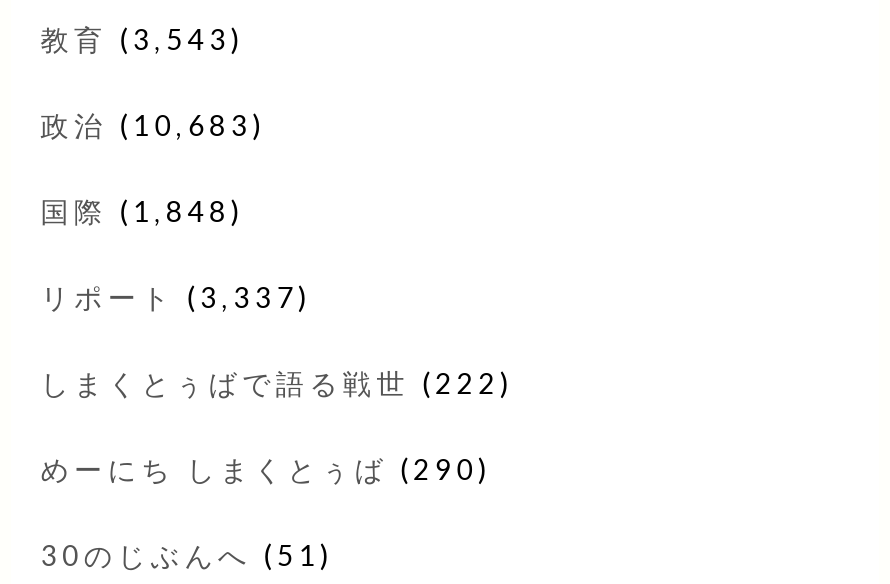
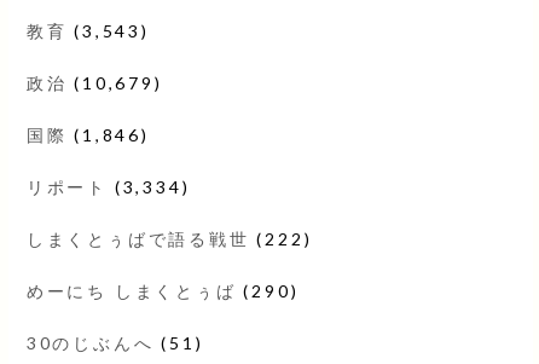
[40,107,266,141] 政治(10,683) -> [26,72,163,93] 政治(10,679)
[40,193,244,227] 国際(1,848) -> [26,124,149,145] 国際(1,846)
[40,279,312,313] リポート(3,337) -> [26,176,190,197] リポート(3,334)

